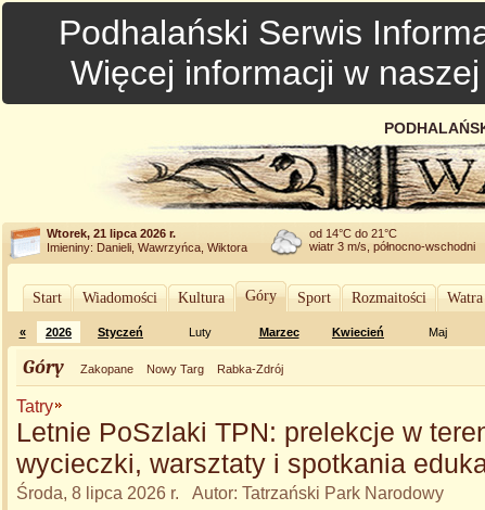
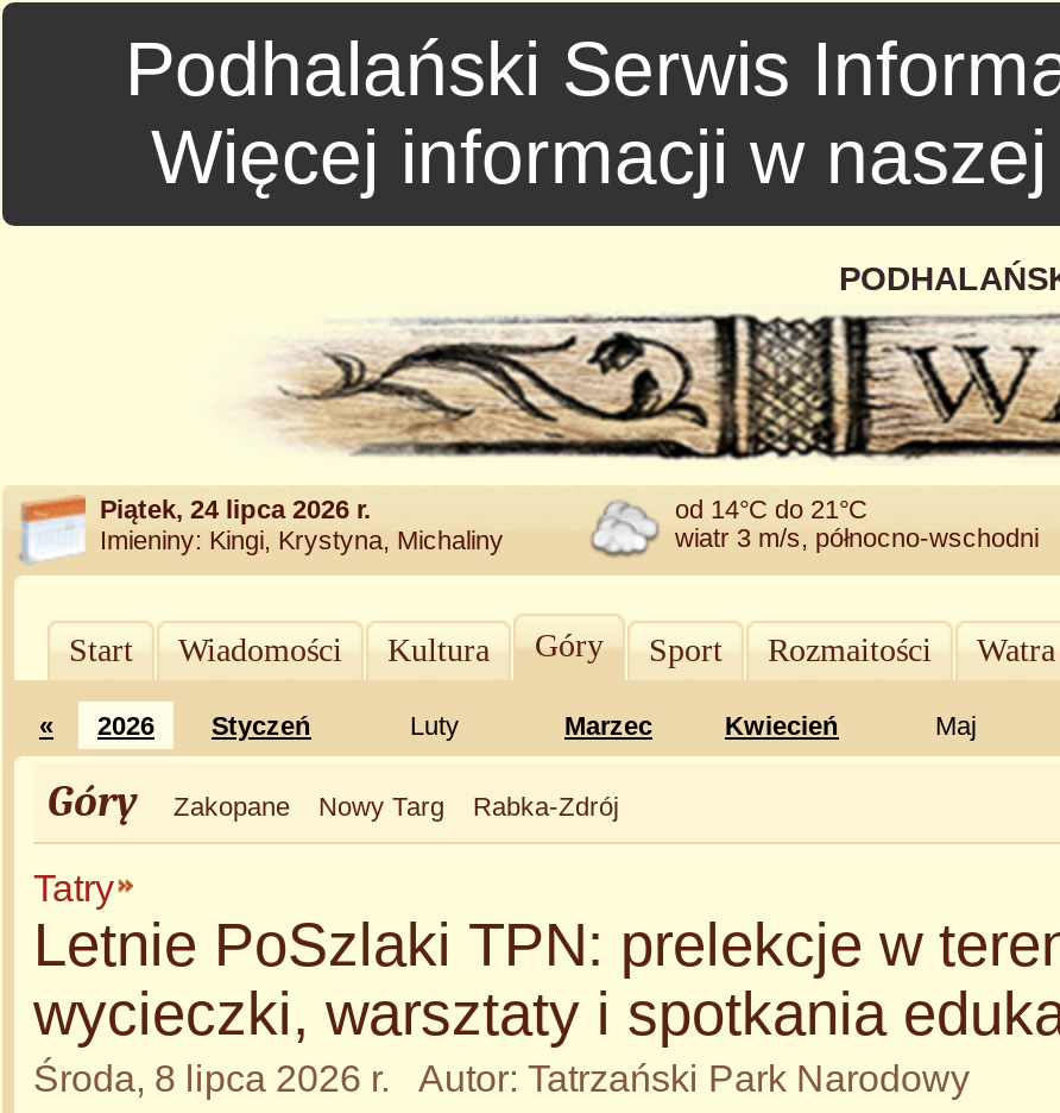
[47,227,176,240] Wtorek, 21 lipca 2026 r. -> [100,495,371,523] Piątek, 24 lipca 2026 r.
[47,241,247,254] Imieniny: Danieli, Wawrzyńca, Wiktora -> [100,526,504,554] Imieniny: Kingi, Krystyna, Michaliny

